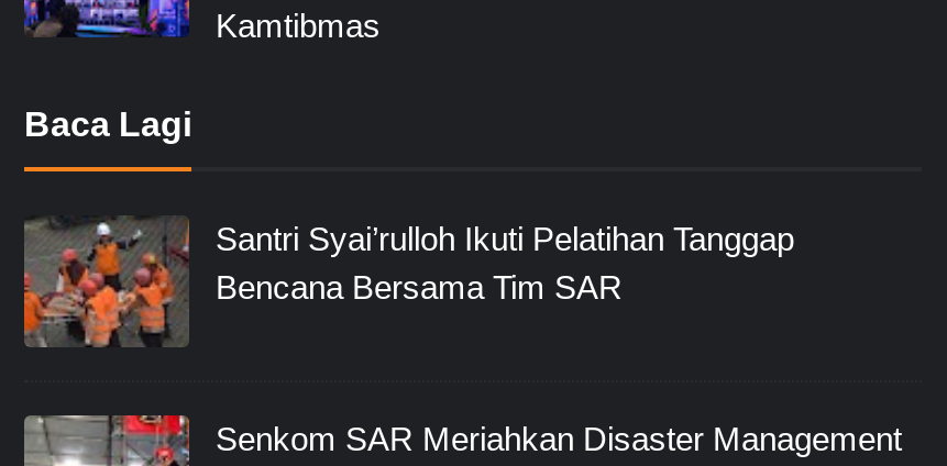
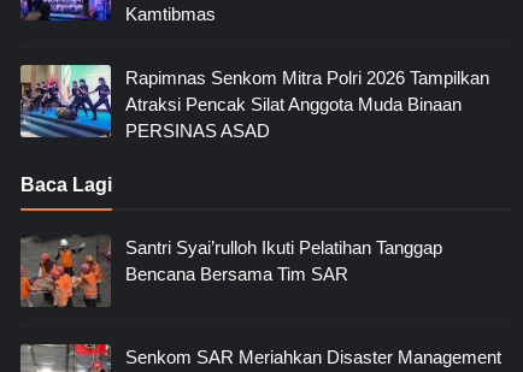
none -> [19,64,489,141] [image] | Rapimnas Senkom Mitra Polri 2026 Tampilkan | Atraksi Pencak Silat Anggota Muda Binaan | PERSINAS ASAD

